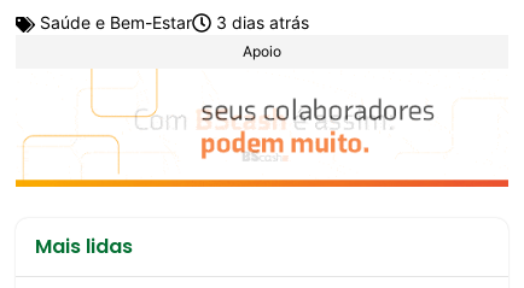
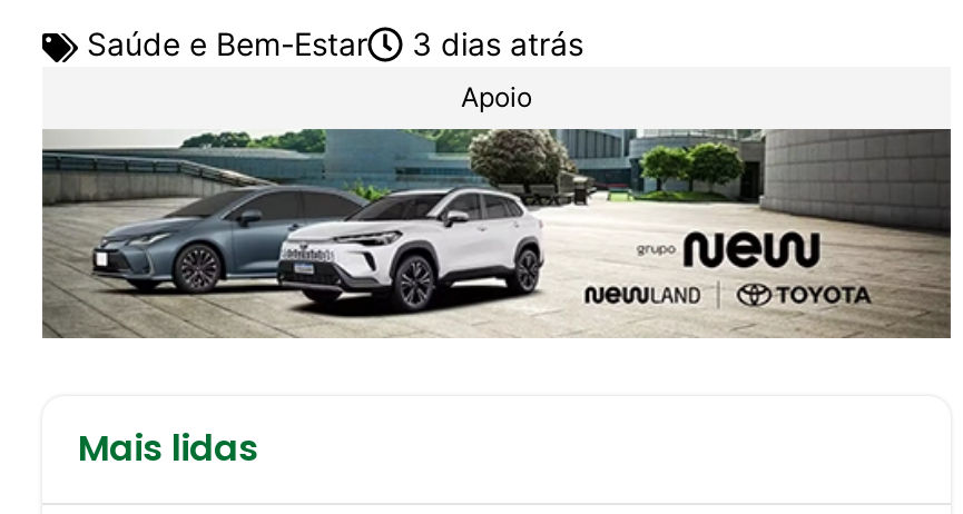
[14,70,510,188] [image] -> [40,127,953,340] [image]

